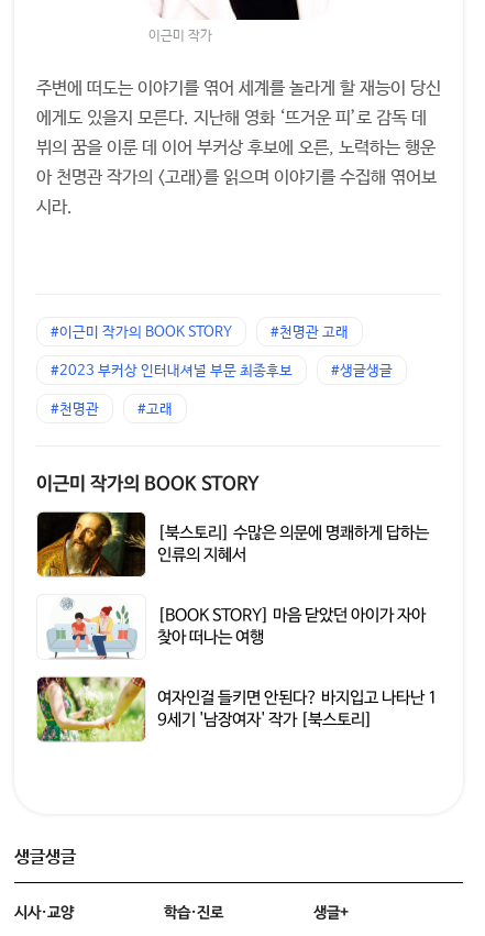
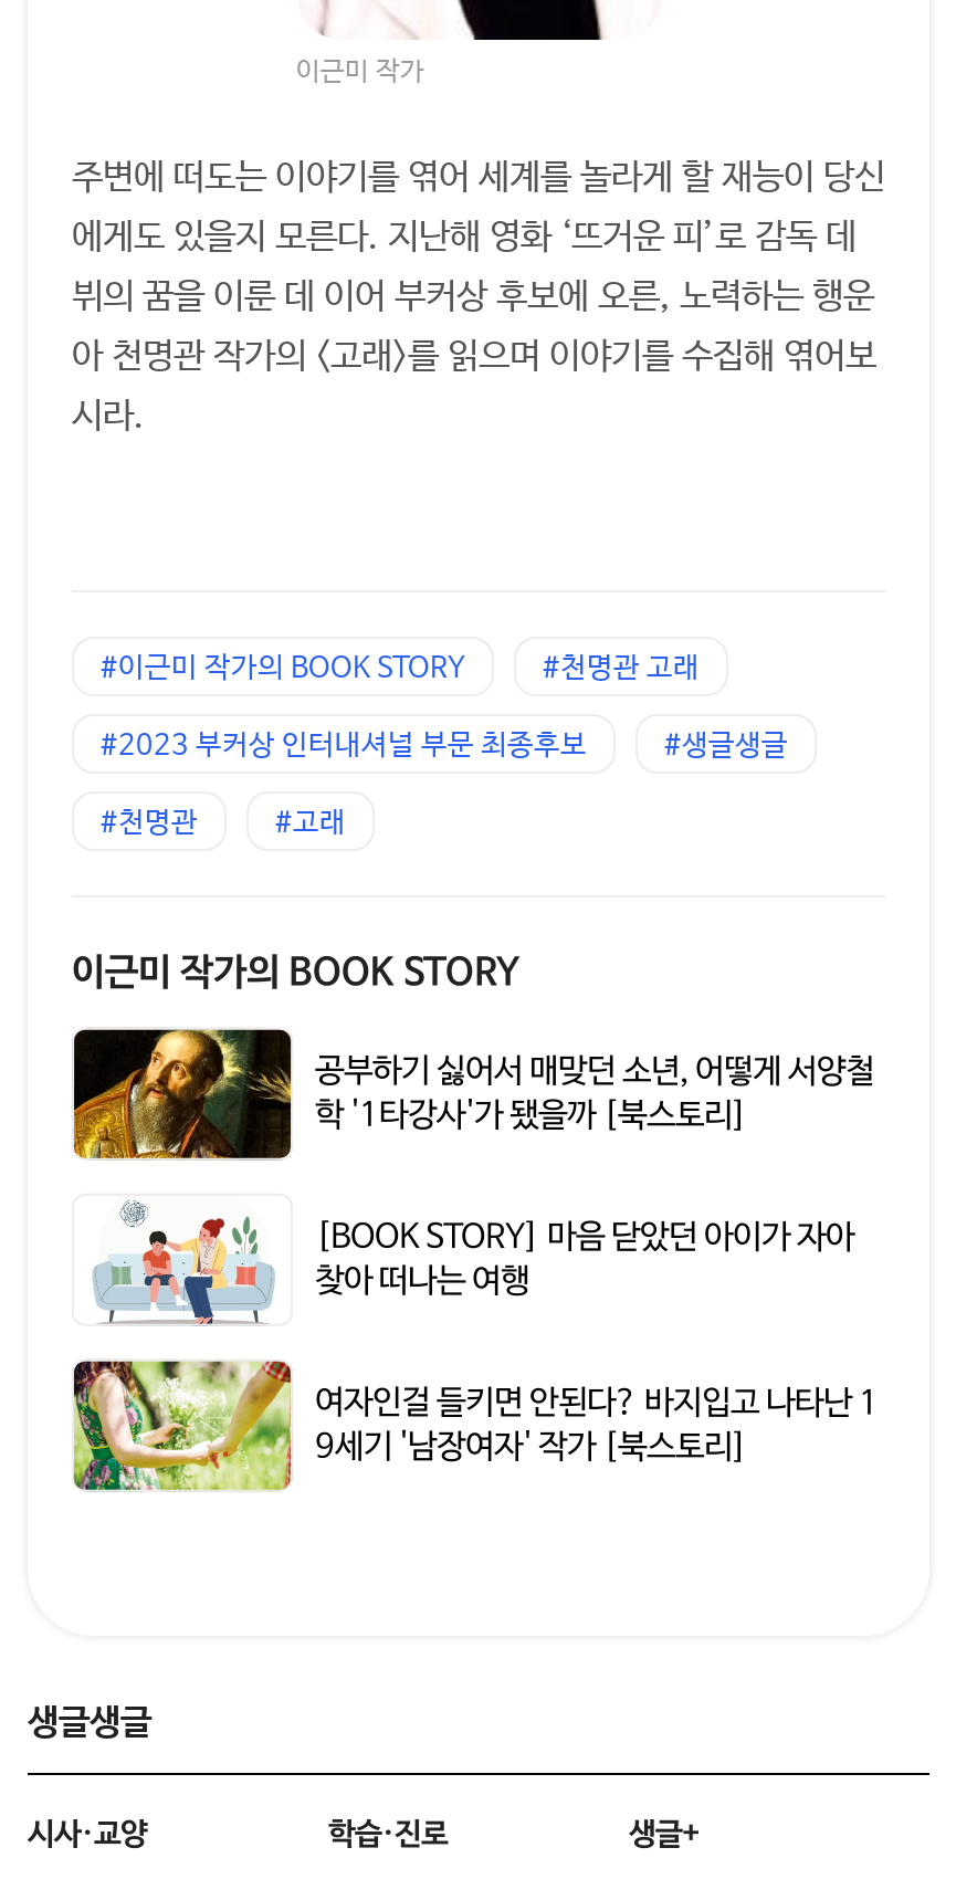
[157,524,429,565] [북스토리] 수많은 의문에 명쾌하게 답하는 | 인류의 지혜서 -> [315,1053,874,1135] 공부하기 싫어서 매맞던 소년, 어떻게 서양철 | 학 '1타강사'가 됐을까 [북스토리]

